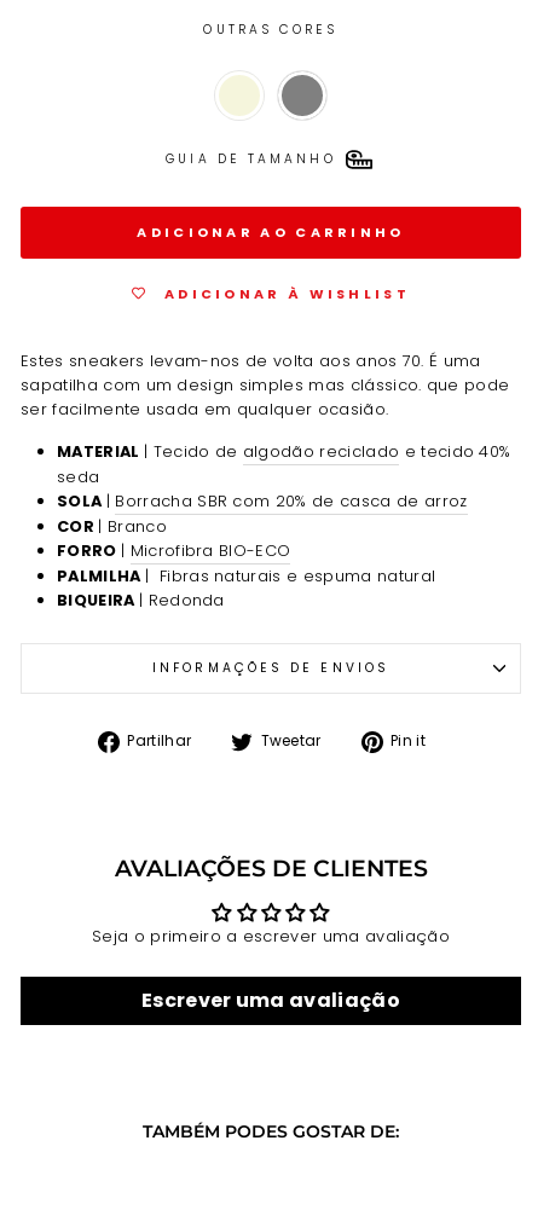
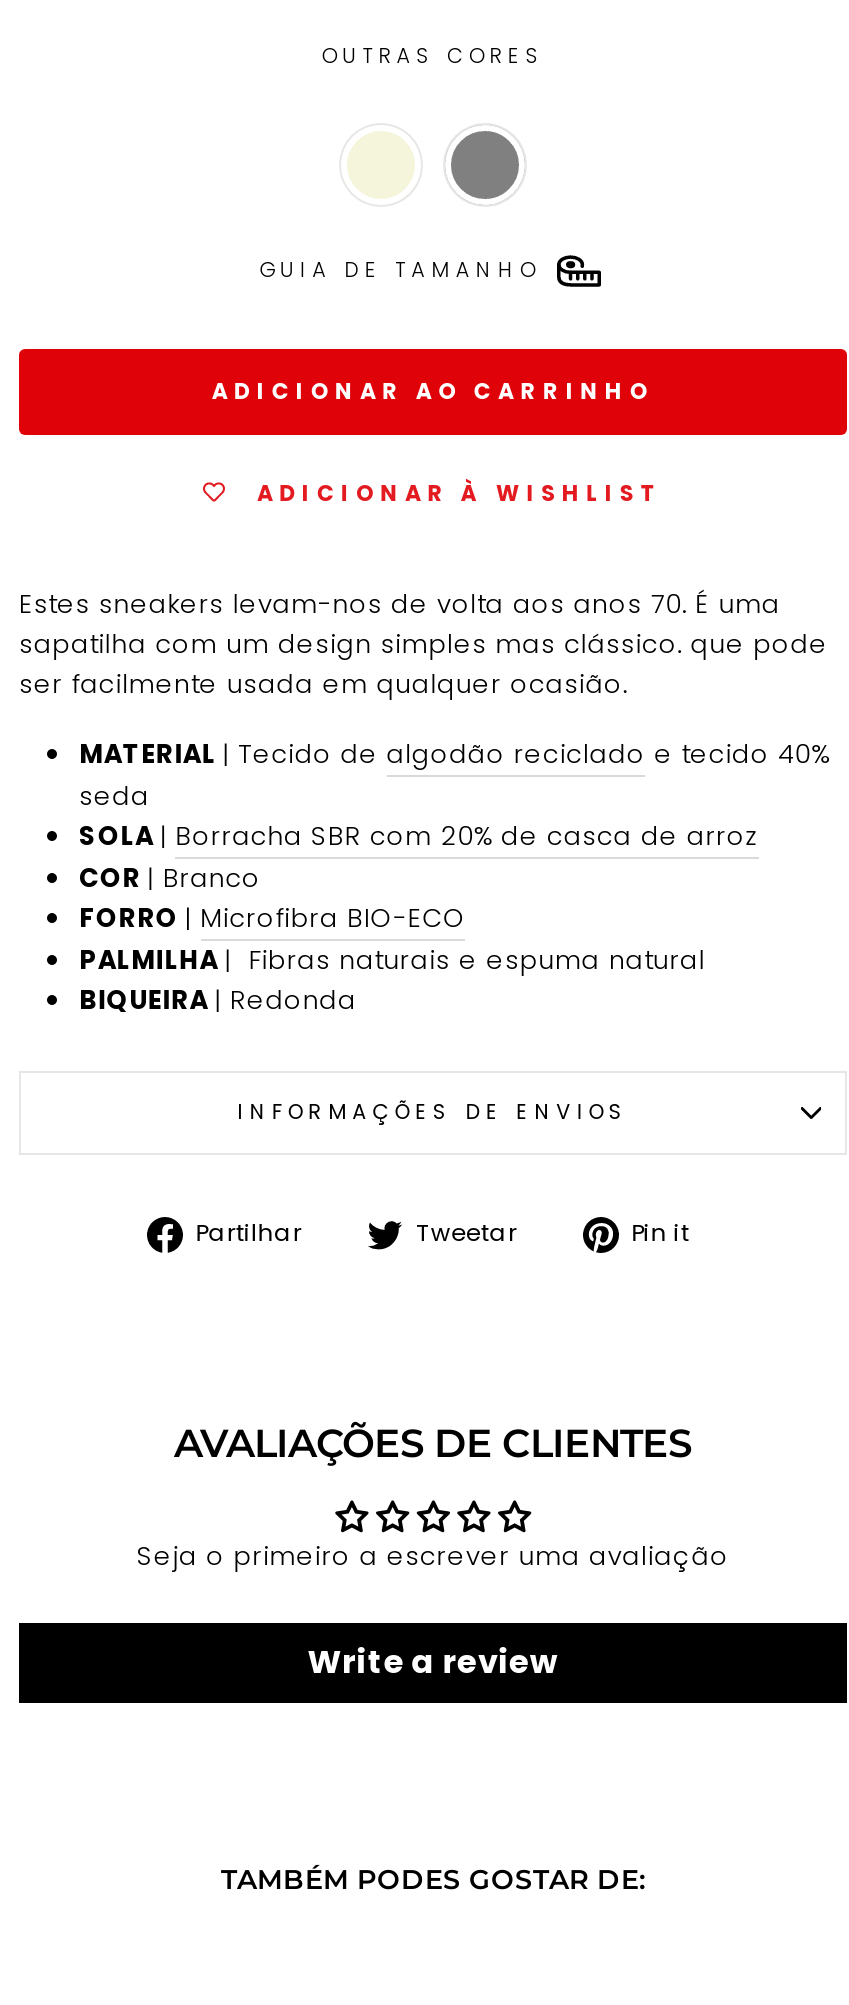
[141,986,400,1014] Escrever uma avaliação -> [307,1638,559,1684] Write a review

